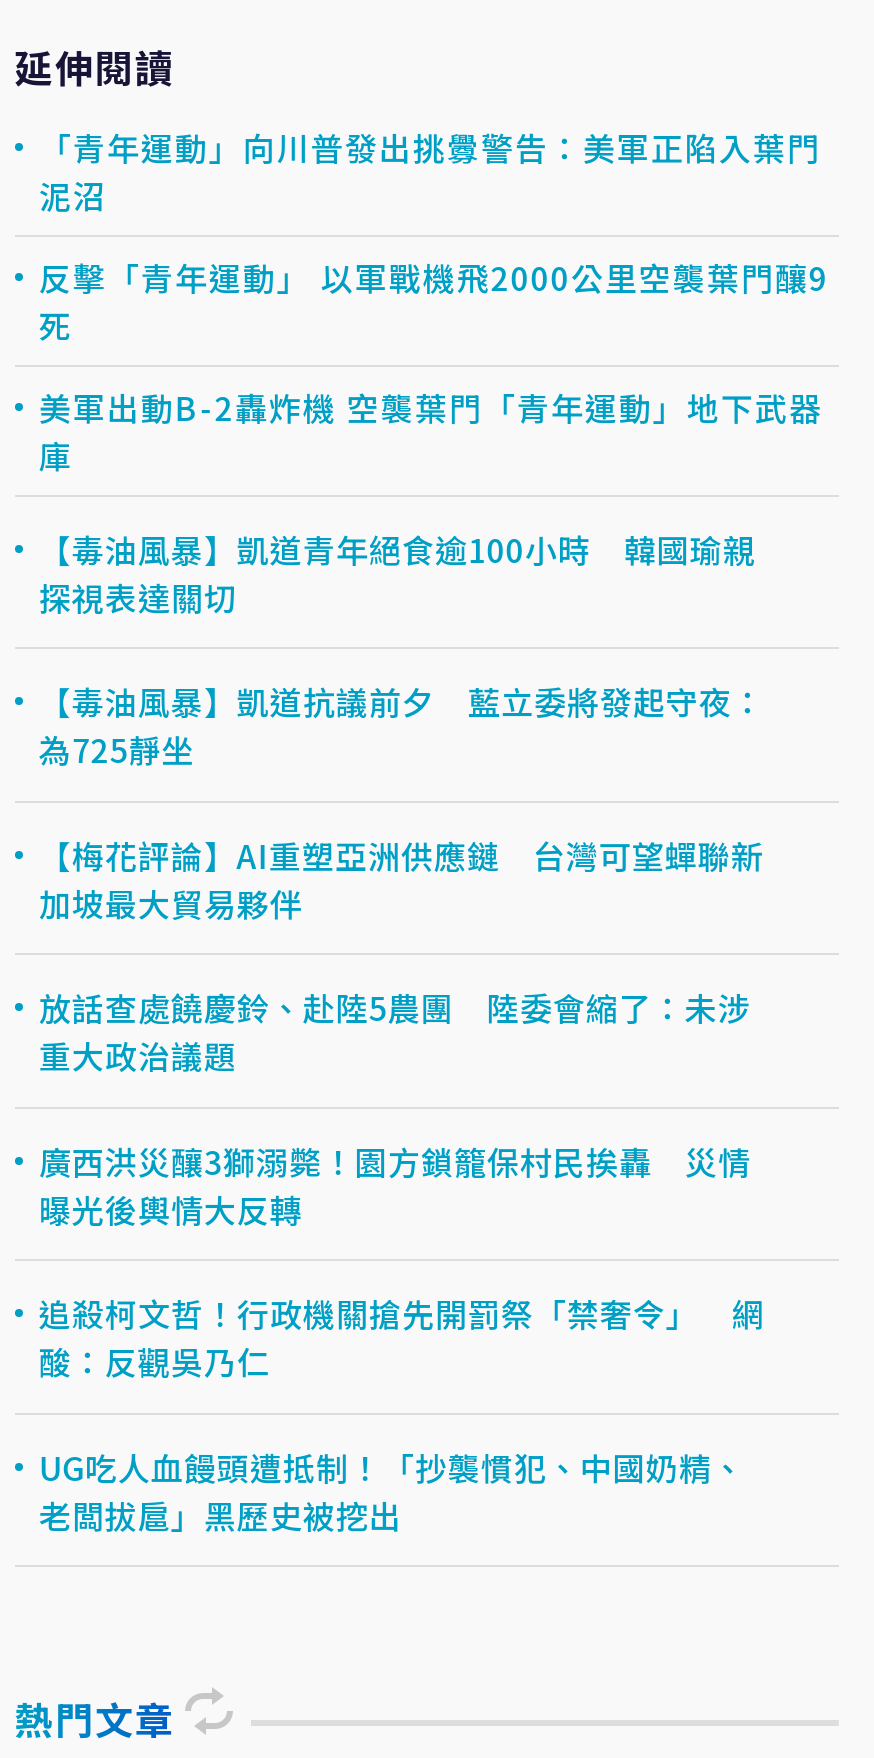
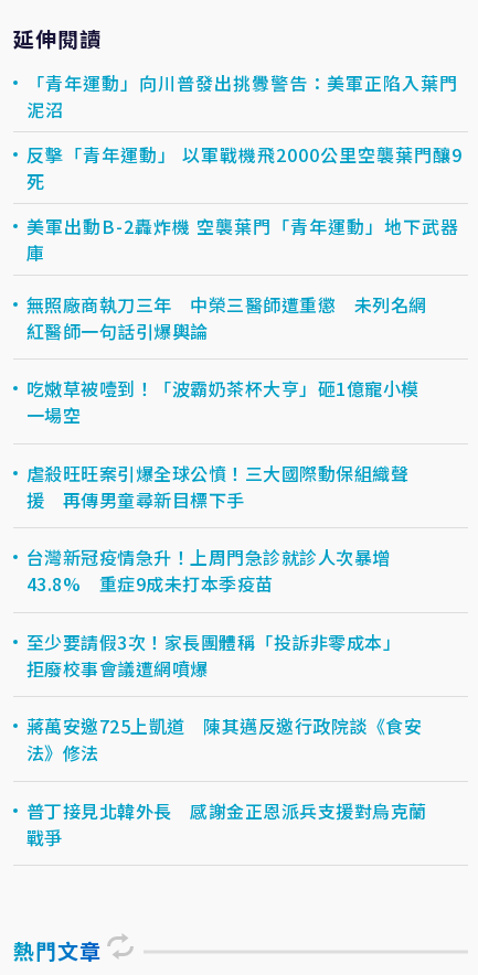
[39,524,756,620] 【毒油風暴】凱道青年絕食逾100小時 韓國瑜親 | 探視表達關切 -> [26,291,427,344] 無照廠商執刀三年 中榮三醫師遭重懲 未列名網 | 紅醫師一句話引爆輿論
[39,677,765,773] 【毒油風暴】凱道抗議前夕 藍立委將發起守夜： | 為725靜坐 -> [26,375,419,428] 吃嫩草被噎到！「波霸奶茶杯大亨」砸1億寵小模 | 一場空
[39,830,764,926] 【梅花評論】AI重塑亞洲供應鏈 台灣可望蟬聯新 | 加坡最大貿易夥伴 -> [26,459,409,512] 虐殺旺旺案引爆全球公憤！三大國際動保組織聲 | 援 再傳男童尋新目標下手
[39,983,751,1079] 放話查處饒慶鈴、赴陸5農團 陸委會縮了：未涉 | 重大政治議題 -> [26,544,391,597] 台灣新冠疫情急升！上周門急診就診人次暴增 | 43.8% 重症9成未打本季疫苗
[39,1136,751,1232] 廣西洪災釀3獅溺斃！園方鎖籠保村民挨轟 災情 | 曝光後輿情大反轉 -> [26,628,419,681] 至少要請假3次！家長團體稱「投訴非零成本」 | 拒廢校事會議遭網噴爆
[39,1289,765,1385] 追殺柯文哲！行政機關搶先開罰祭「禁奢令」 網 | 酸：反觀吳乃仁 -> [26,713,422,766] 蔣萬安邀725上凱道 陳其邁反邀行政院談《食安 | 法》修法
[39,1442,745,1538] UG吃人血饅頭遭抵制！「抄襲慣犯、中國奶精、 | 老闆拔扈」黑歷史被挖出 -> [26,797,427,850] 普丁接見北韓外長 感謝金正恩派兵支援對烏克蘭 | 戰爭

